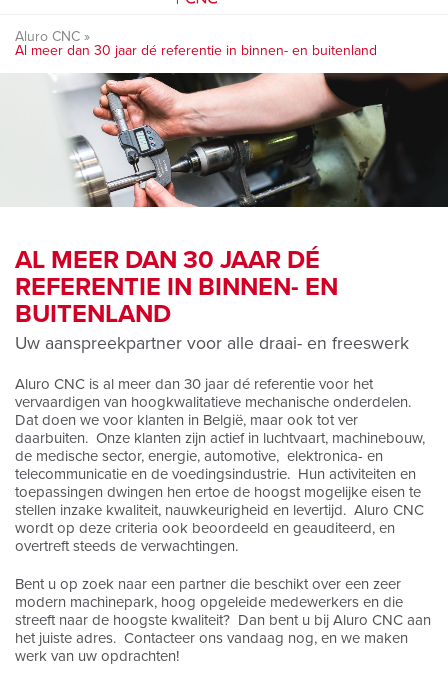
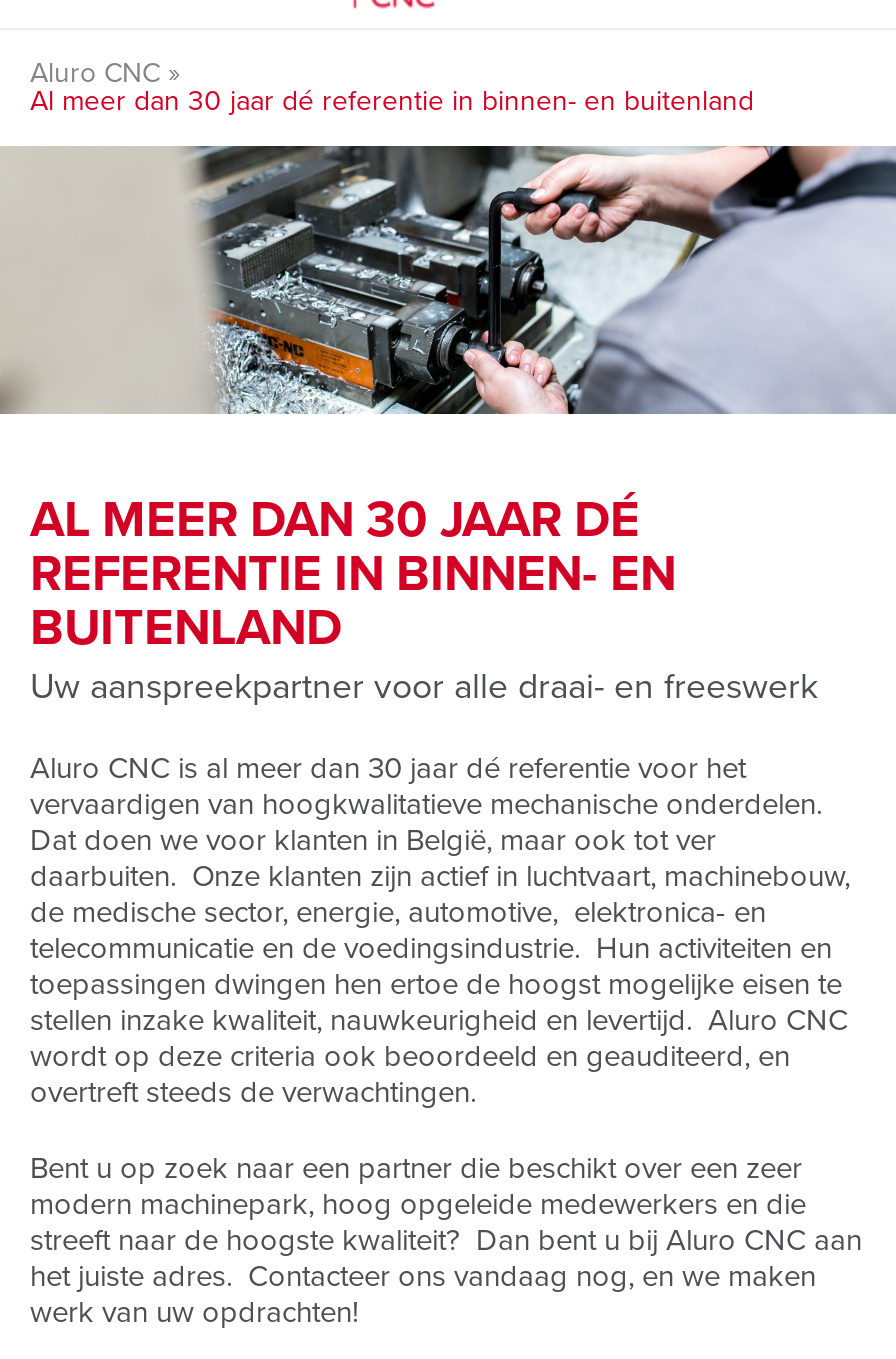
[3,72,445,208] [image] -> [6,144,890,416] [image]

